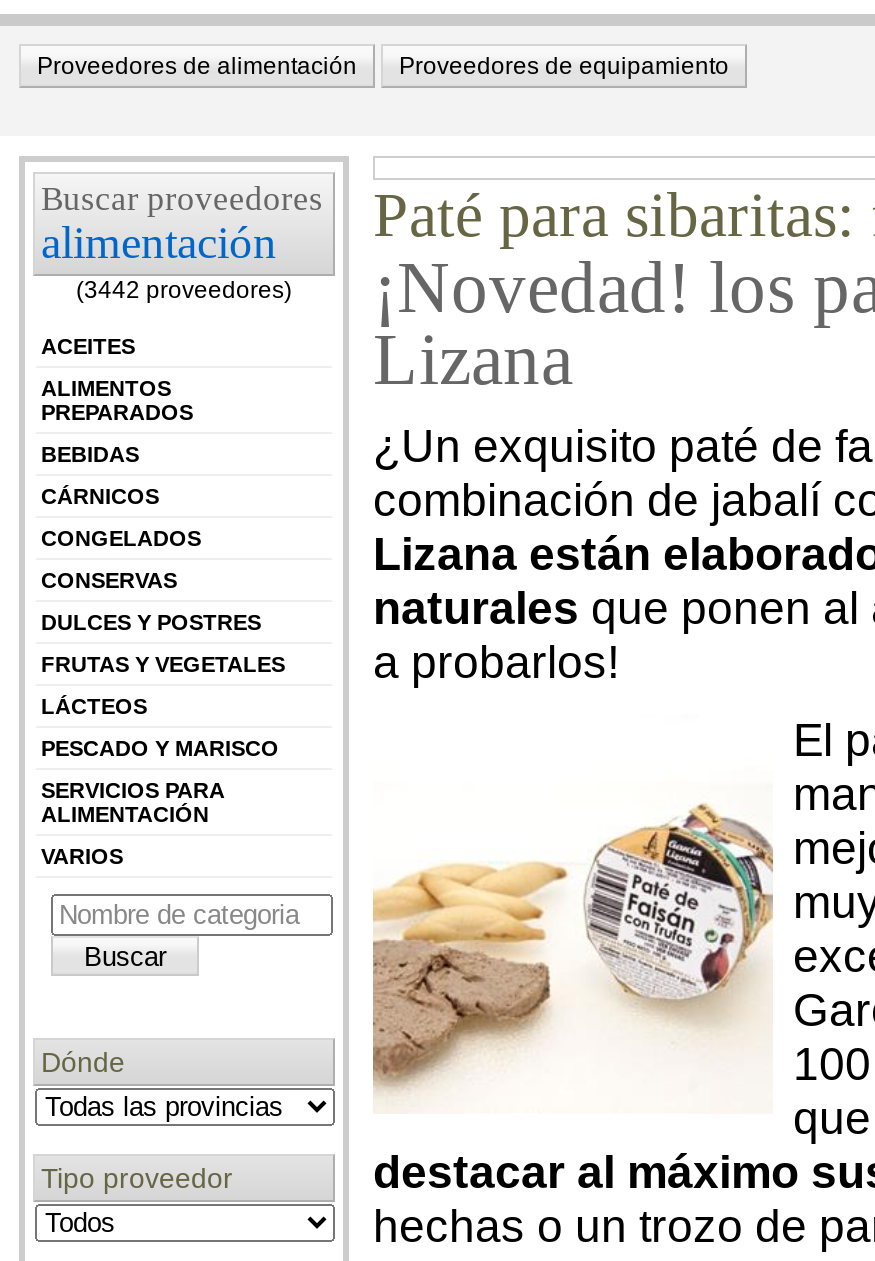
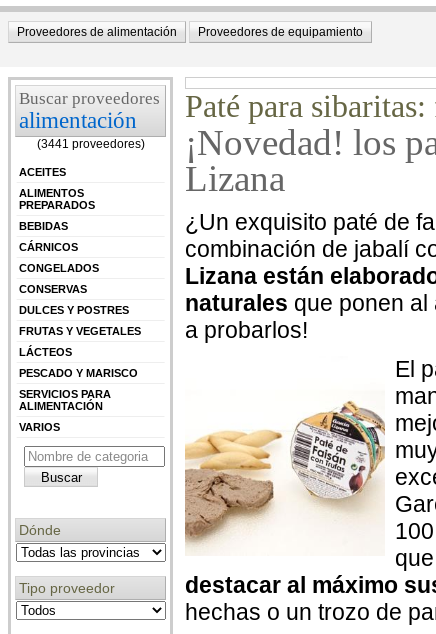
[76,276,292,304] (3442 proveedores) -> [36,137,144,151] (3441 proveedores)

